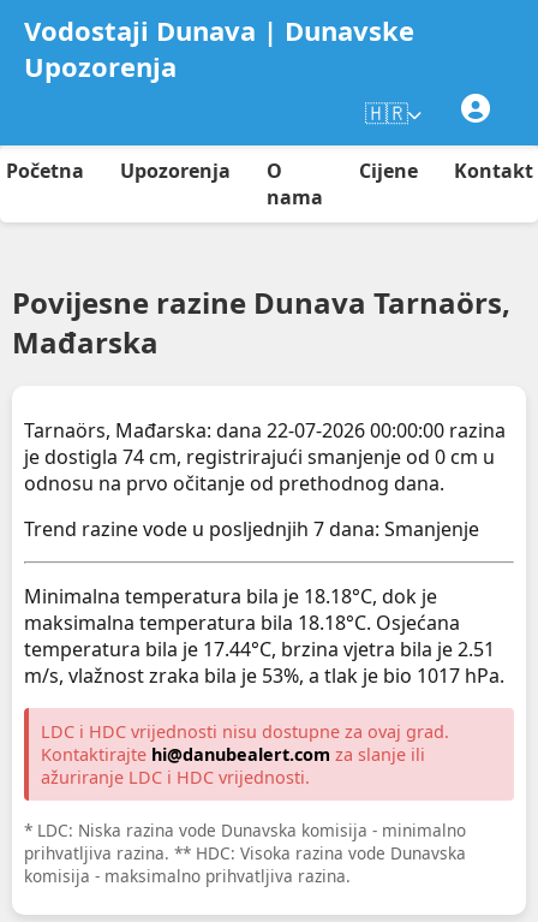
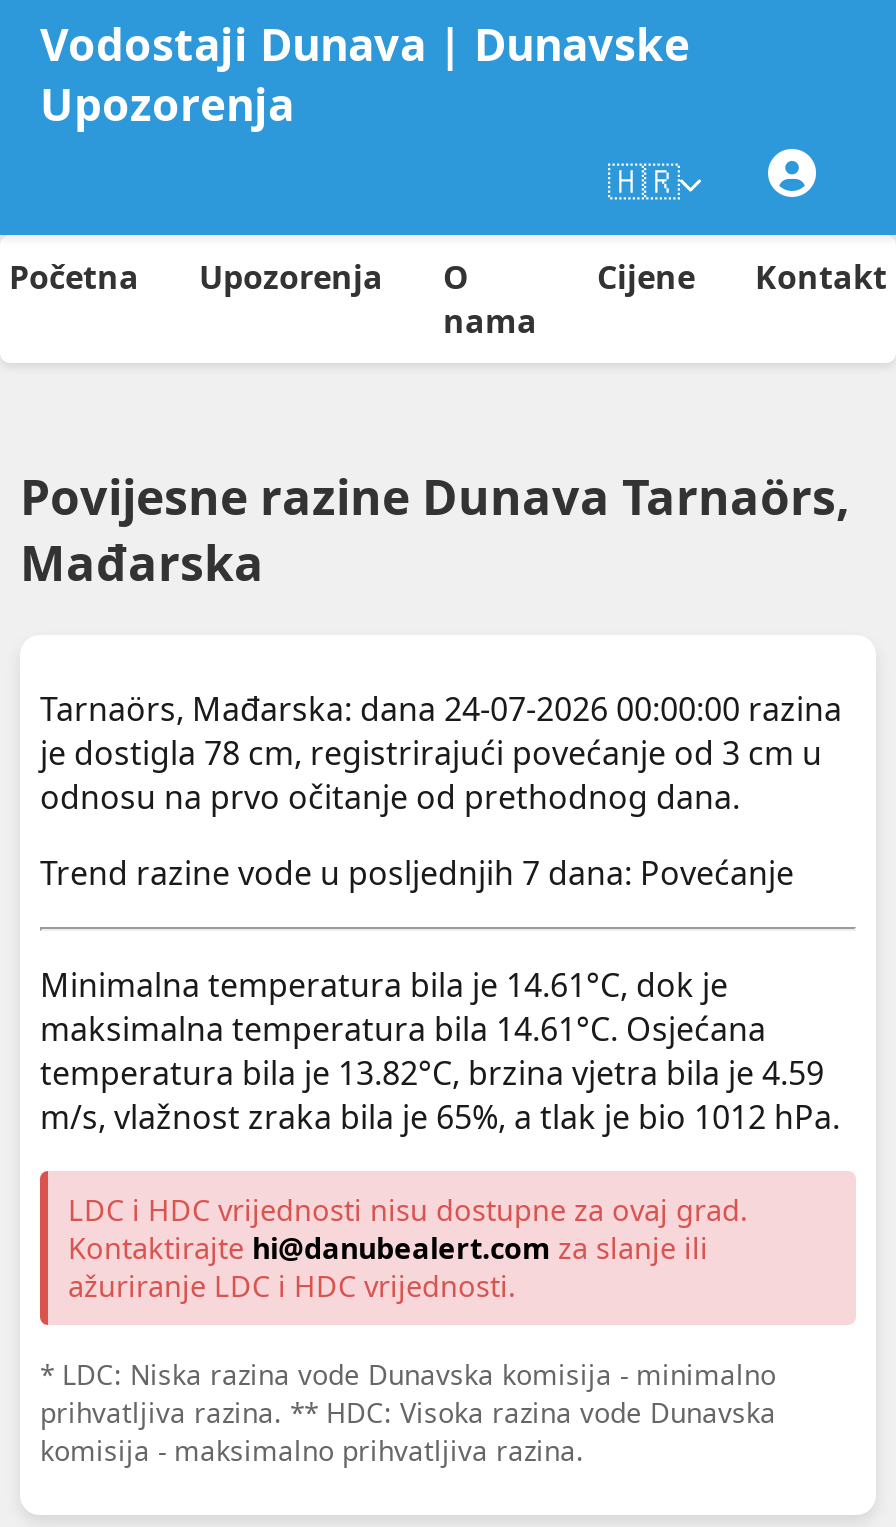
[24,417,506,443] Tarnaörs, Mađarska: dana 22-07-2026 00:00:00 razina -> [40,687,842,731] Tarnaörs, Mađarska: dana 24-07-2026 00:00:00 razina
[24,443,495,470] je dostigla 74 cm, registrirajući smanjenje od 0 cm u -> [40,731,822,775] je dostigla 78 cm, registrirajući povećanje od 3 cm u
[24,515,479,542] Trend razine vode u posljednjih 7 dana: Smanjenje -> [40,851,794,895] Trend razine vode u posljednjih 7 dana: Povećanje
[24,583,437,609] Minimalna temperatura bila je 18.18°C, dok je -> [40,963,728,1007] Minimalna temperatura bila je 14.61°C, dok je
[24,609,460,636] maksimalna temperatura bila 18.18°C. Osjećana -> [40,1007,766,1051] maksimalna temperatura bila 14.61°C. Osjećana
[24,636,495,662] temperatura bila je 17.44°C, brzina vjetra bila je 2.51 -> [40,1051,824,1095] temperatura bila je 13.82°C, brzina vjetra bila je 4.59
[24,662,504,689] m/s, vlažnost zraka bila je 53%, a tlak je bio 1017 hPa. -> [40,1095,840,1139] m/s, vlažnost zraka bila je 65%, a tlak je bio 1012 hPa.

